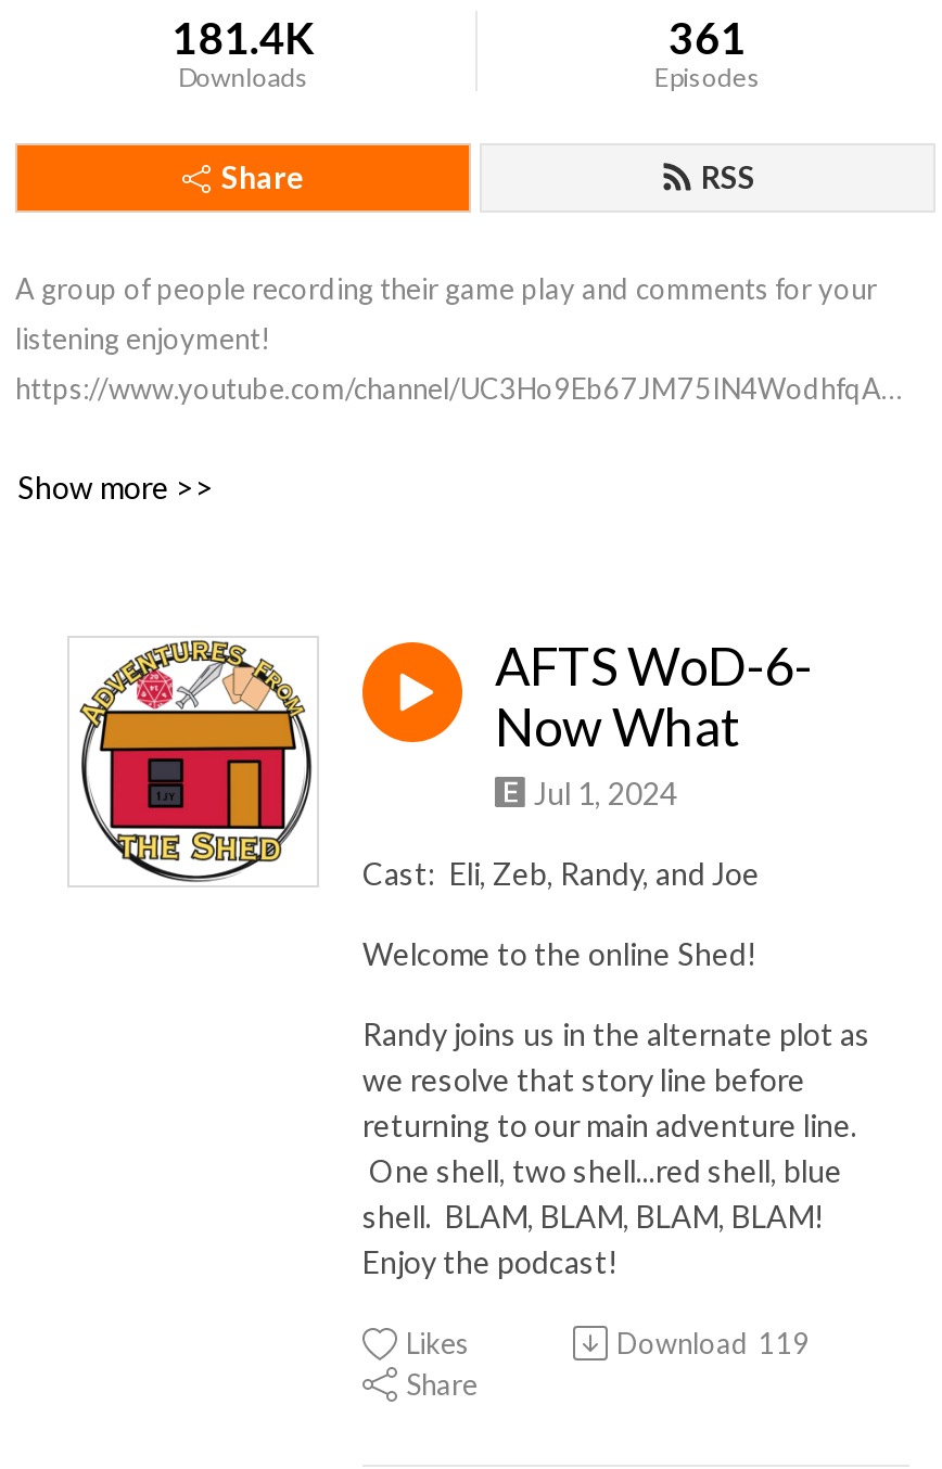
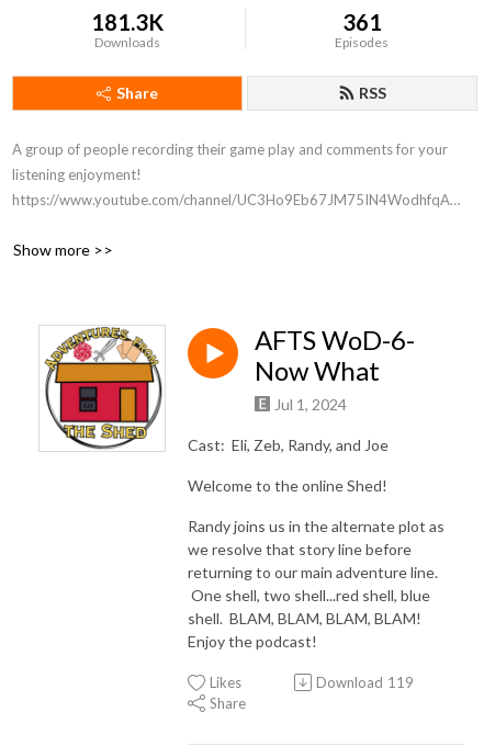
[172,11,315,63] 181.4K -> [91,9,164,35] 181.3K

